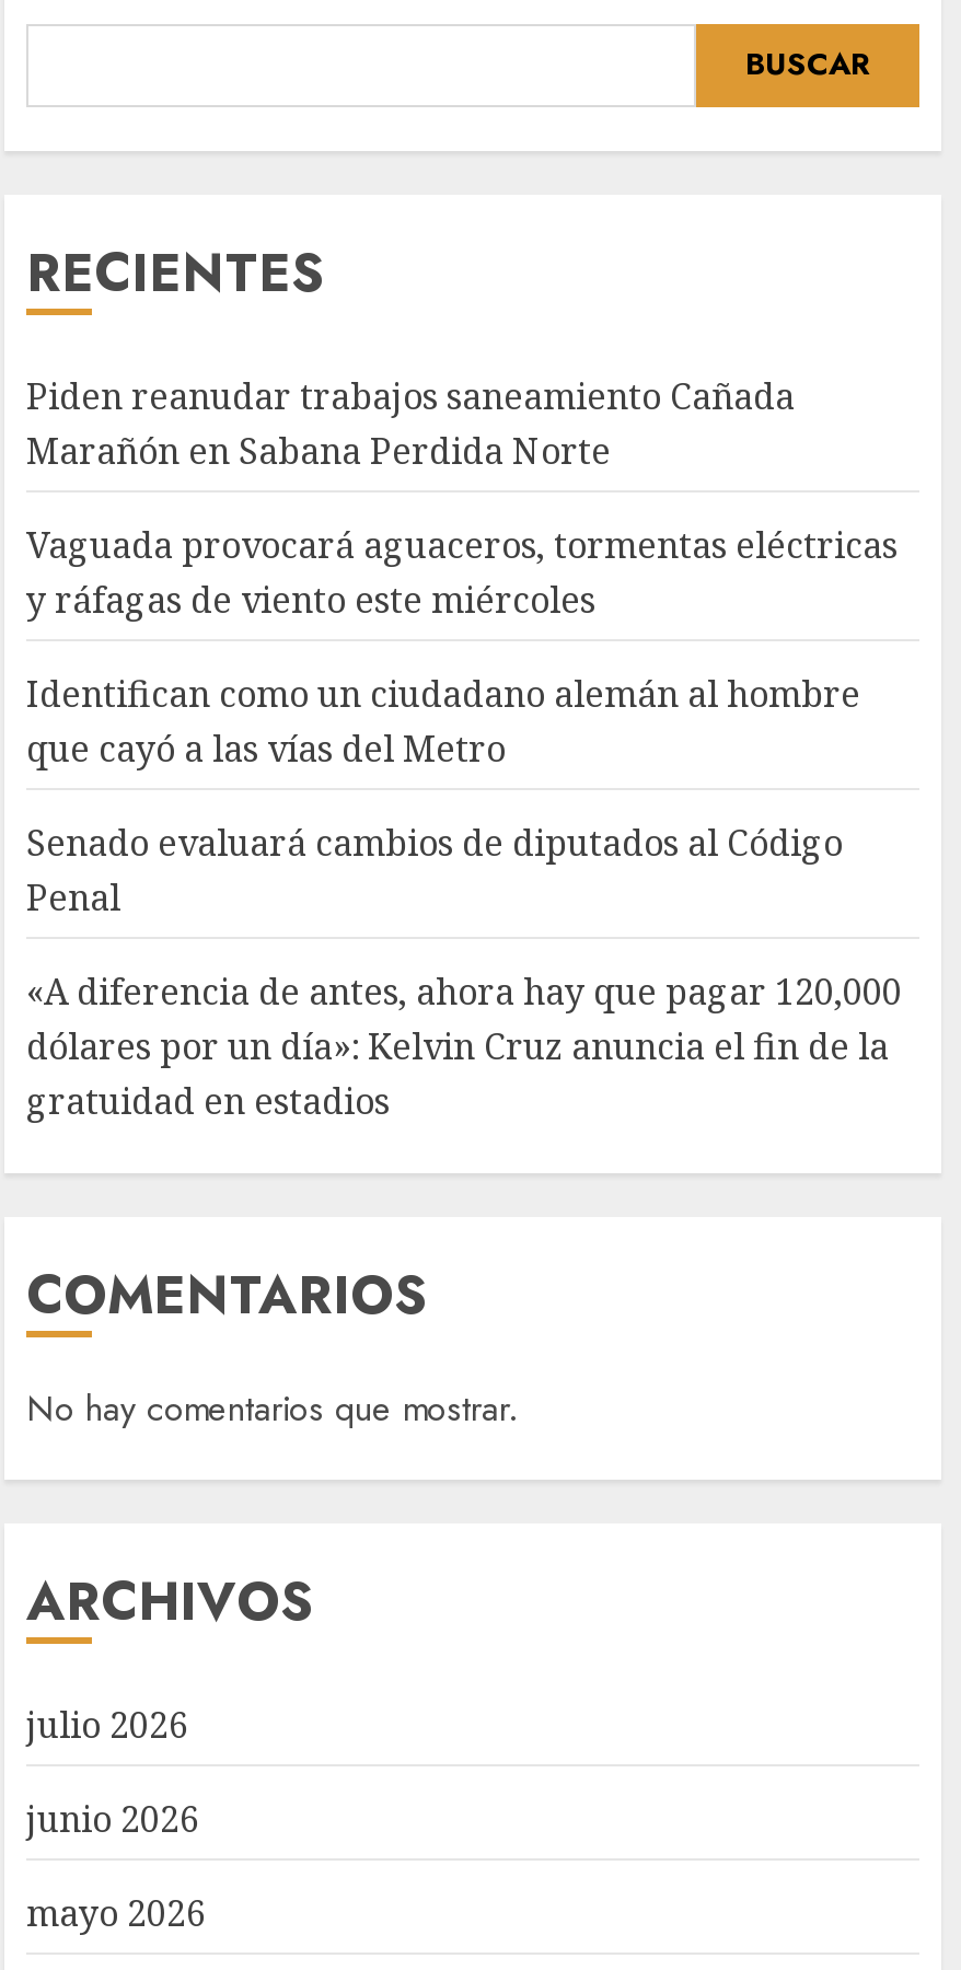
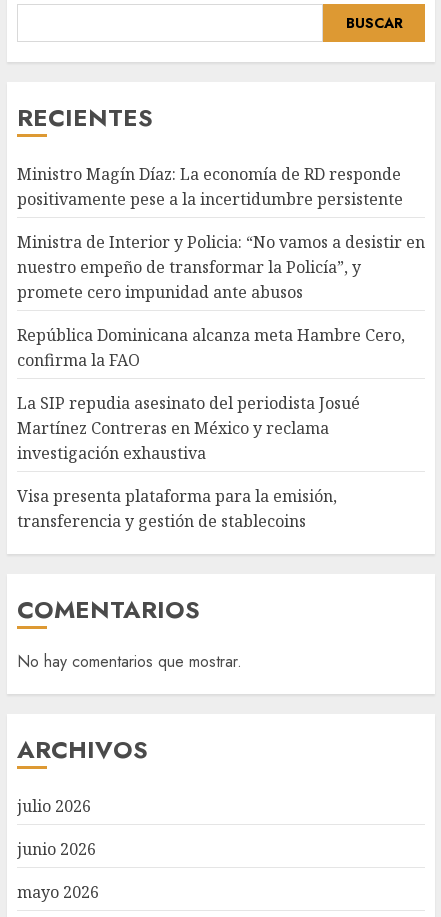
[26,371,795,474] Piden reanudar trabajos saneamiento Cañada | Marañón en Sabana Perdida Norte -> [17,163,403,210] Ministro Magín Díaz: La economía de RD responde | positivamente pese a la incertidumbre persistente
[26,520,898,623] Vaguada provocará aguaceros, tormentas eléctricas | y ráfagas de viento este miércoles -> [17,231,425,303] Ministra de Interior y Policia: “No vamos a desistir en | nuestro empeño de transformar la Policía”, y | promete cero impunidad ante abusos
[26,668,860,771] Identifican como un ciudadano alemán al hombre | que cayó a las vías del Metro -> [17,324,405,371] República Dominicana alcanza meta Hambre Cero, | confirma la FAO
[26,817,843,920] Senado evaluará cambios de diputados al Código | Penal -> [17,392,360,464] La SIP repudia asesinato del periodista Josué | Martínez Contreras en México y reclama | investigación exhaustiva
[26,966,902,1124] «A diferencia de antes, ahora hay que pagar 120,000 | dólares por un día»: Kelvin Cruz anuncia el fin de la | gratuidad en estadios -> [17,485,337,532] Visa presenta plataforma para la emisión, | transferencia y gestión de stablecoins

